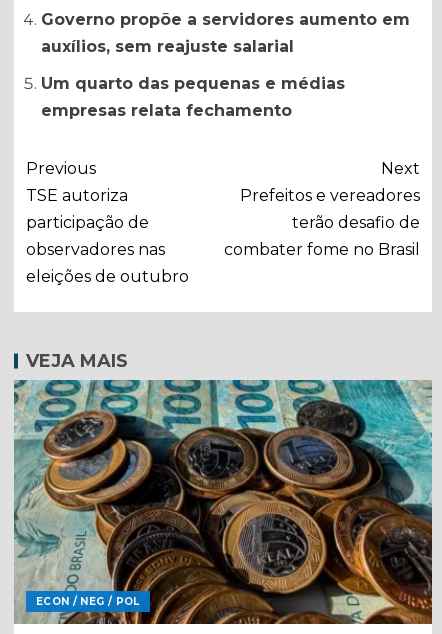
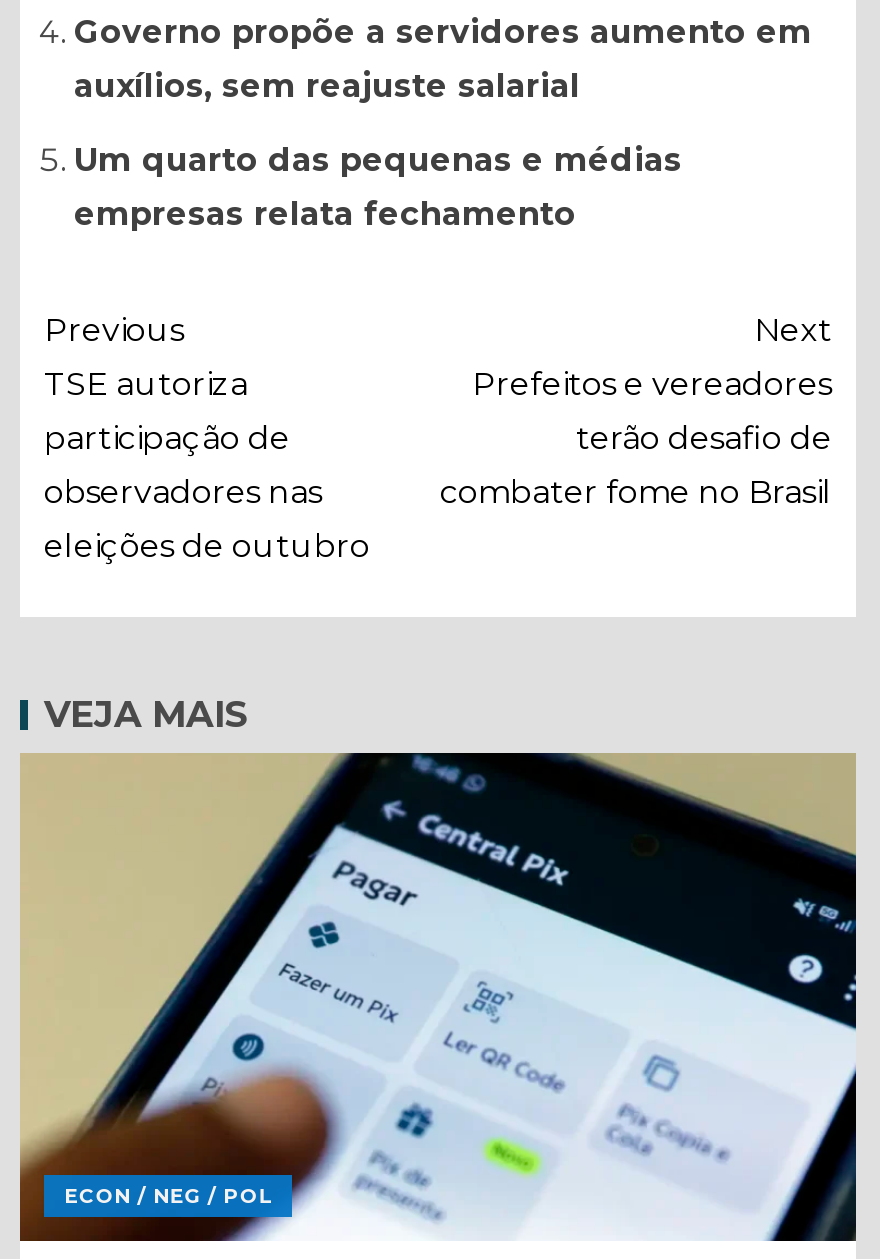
[13,379,433,625] [image] -> [20,752,858,1244] [image]

